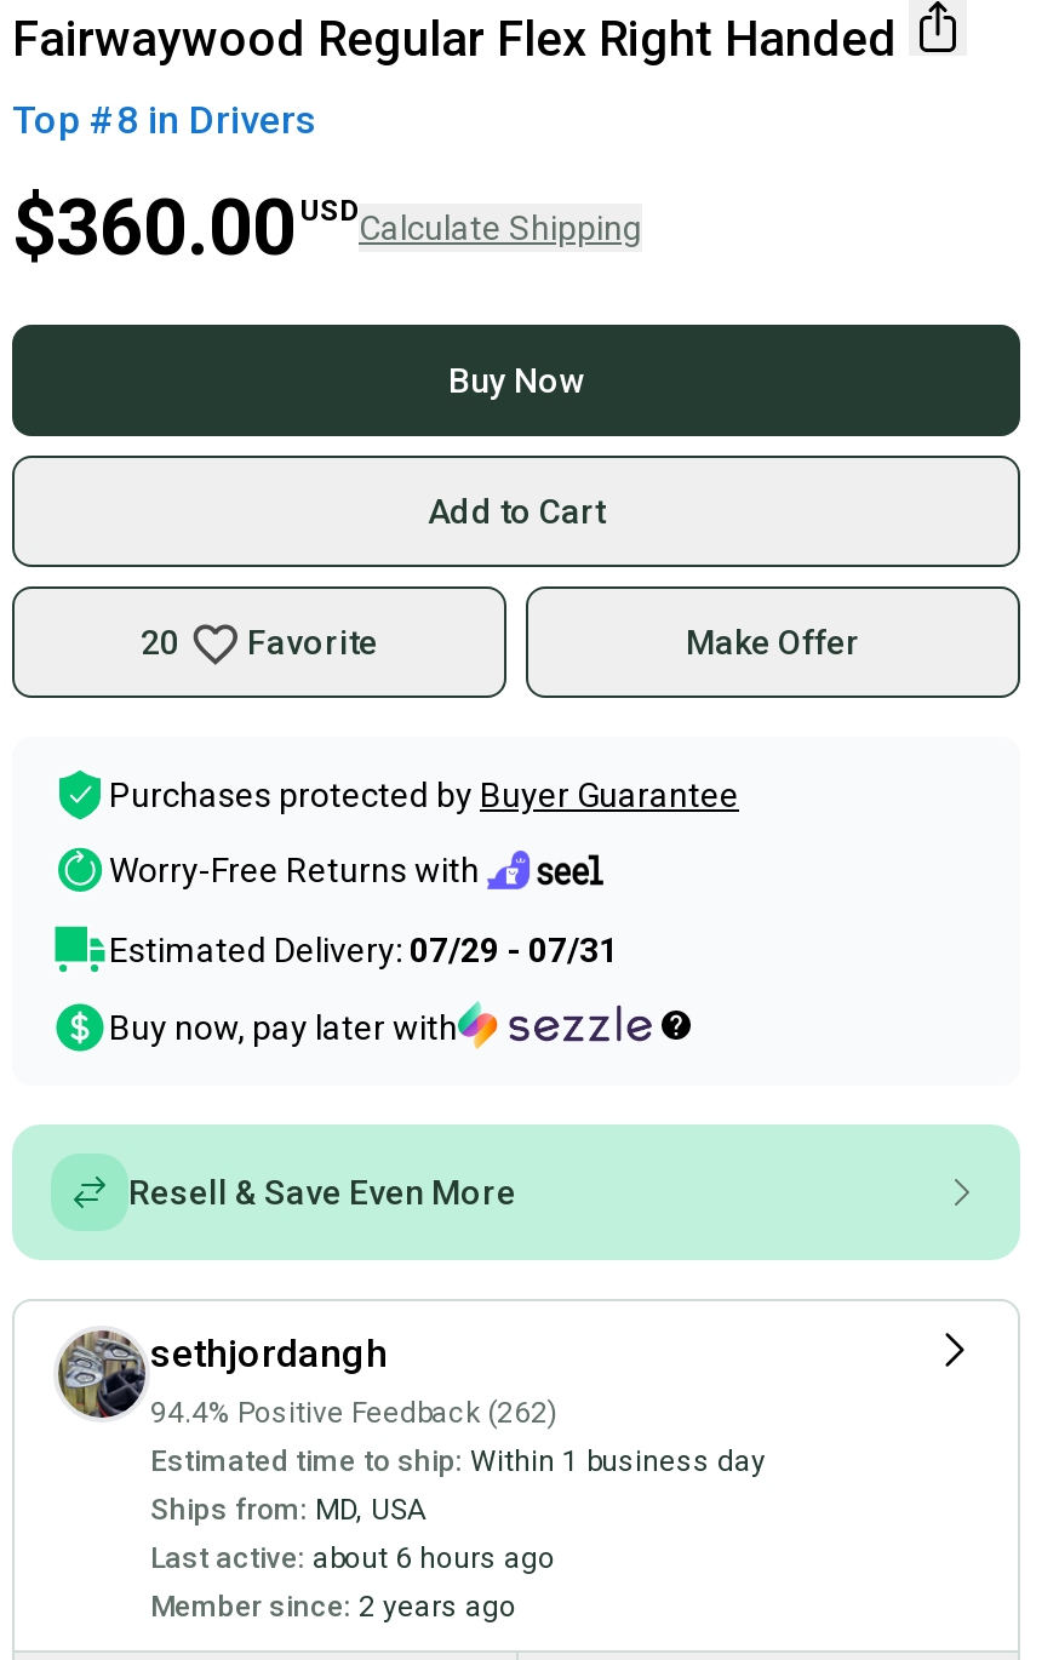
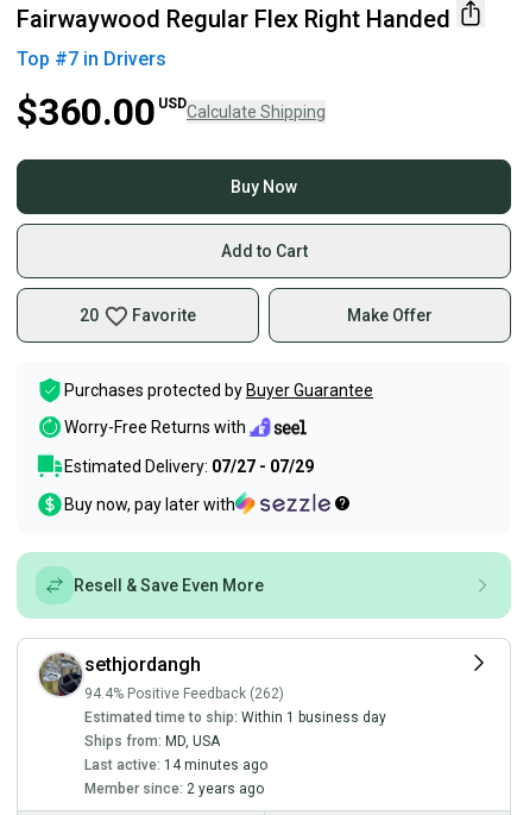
[12,97,317,143] Top #8 in Drivers -> [17,48,166,70] Top #7 in Drivers
[109,931,618,969] Estimated Delivery: 07/29 - 07/31 -> [64,457,314,476] Estimated Delivery: 07/27 - 07/29
[150,1541,555,1575] Last active: about 6 hours ago -> [84,757,267,773] Last active: 14 minutes ago

